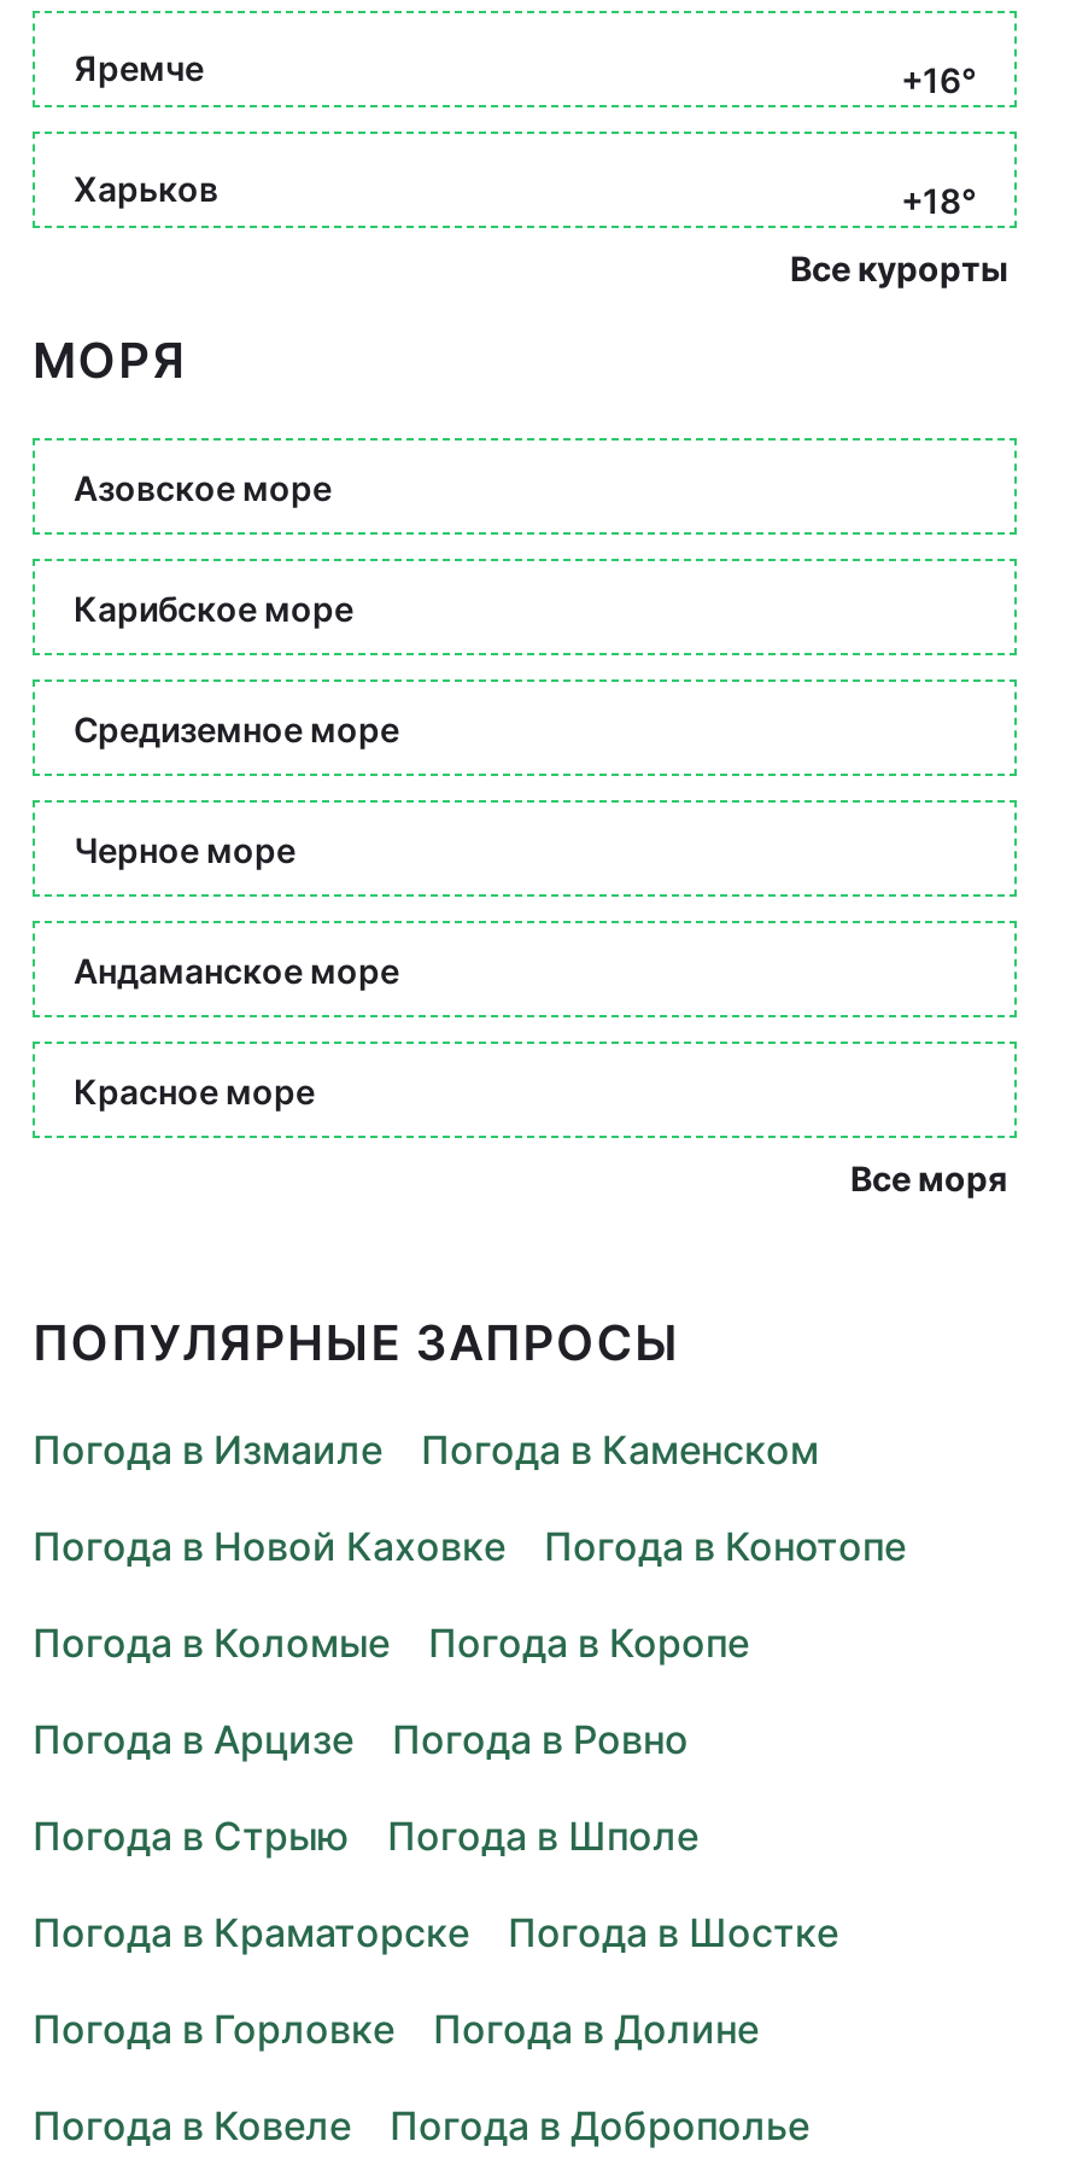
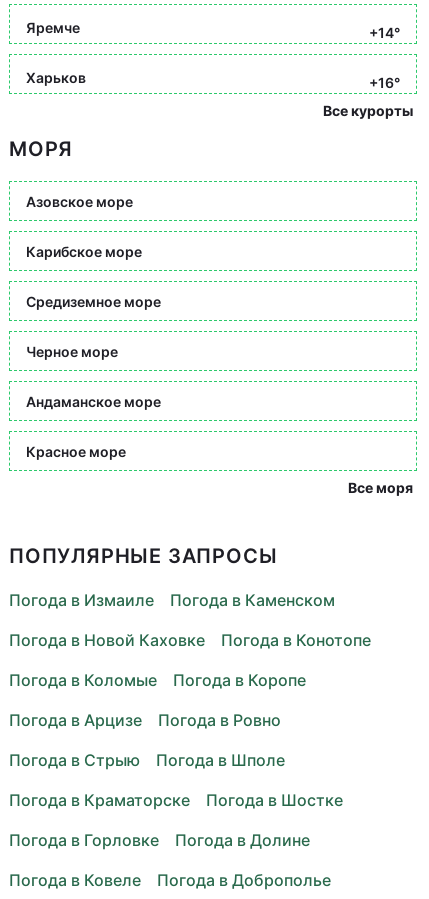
[901,59,976,100] +16° -> [369,24,400,41] +14°
[901,180,976,221] +18° -> [369,74,400,91] +16°

